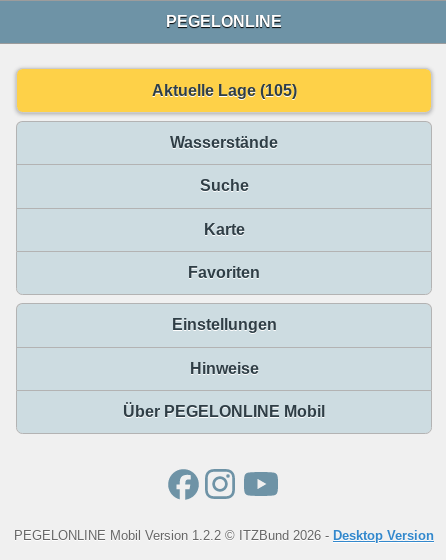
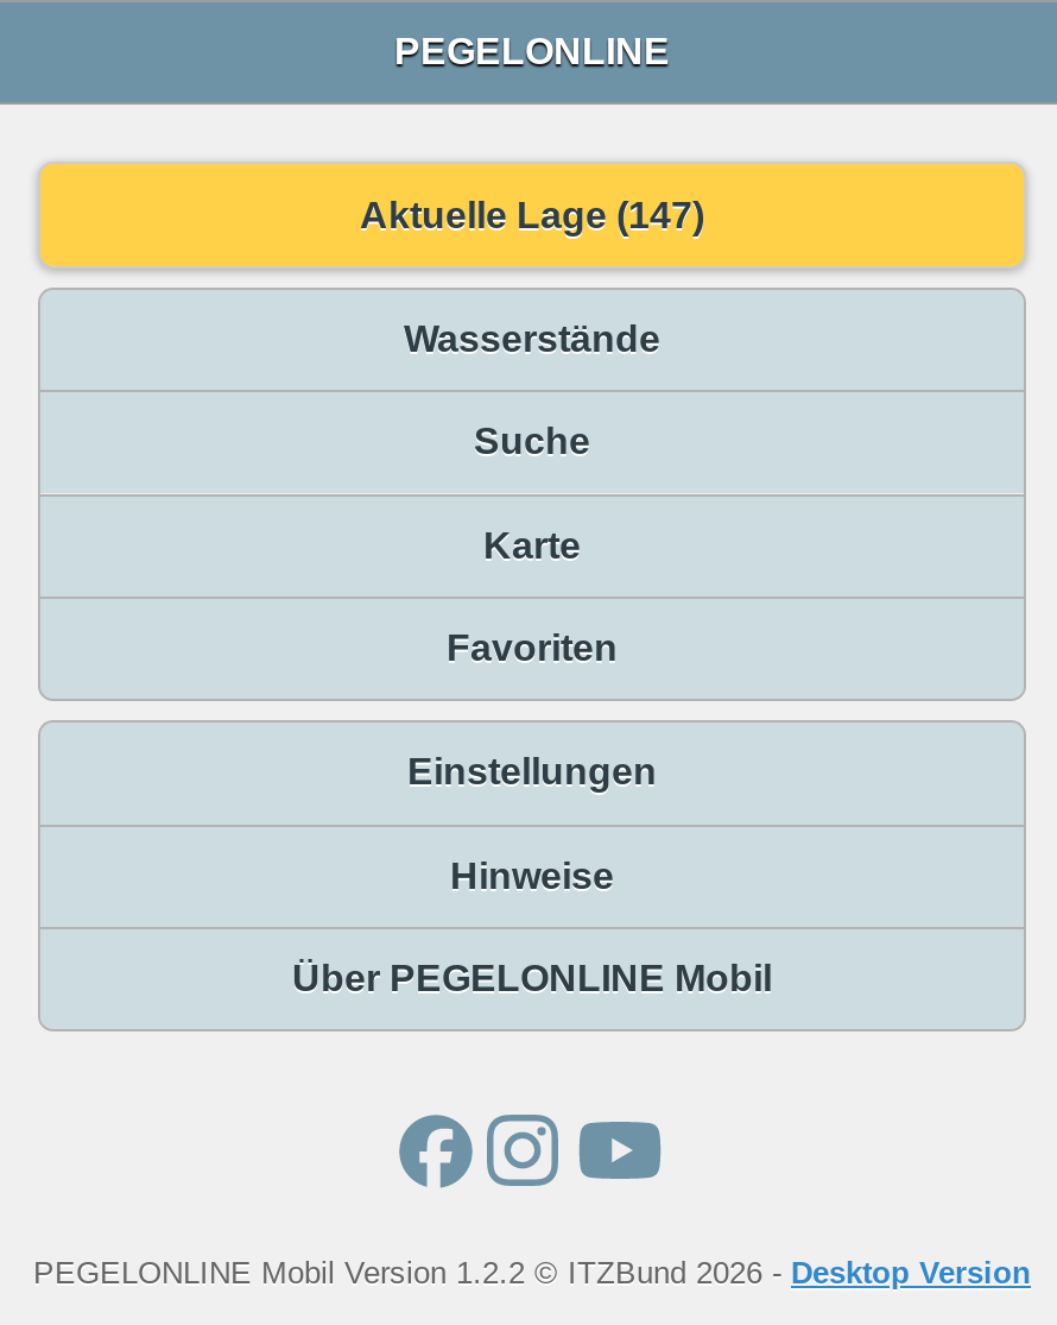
[151,82,296,99] Aktuelle Lage (105) -> [360,194,704,234] Aktuelle Lage (147)

